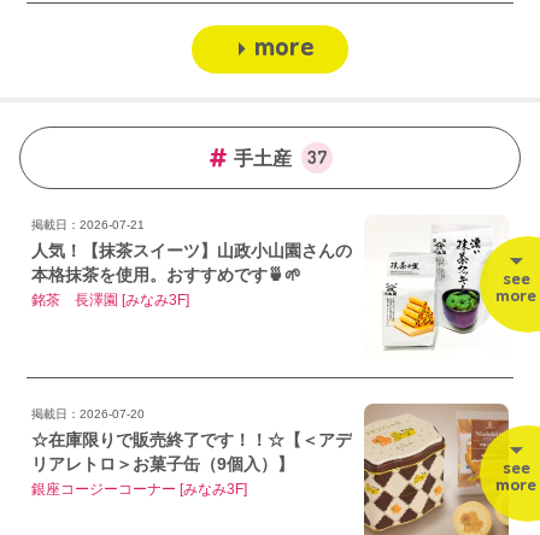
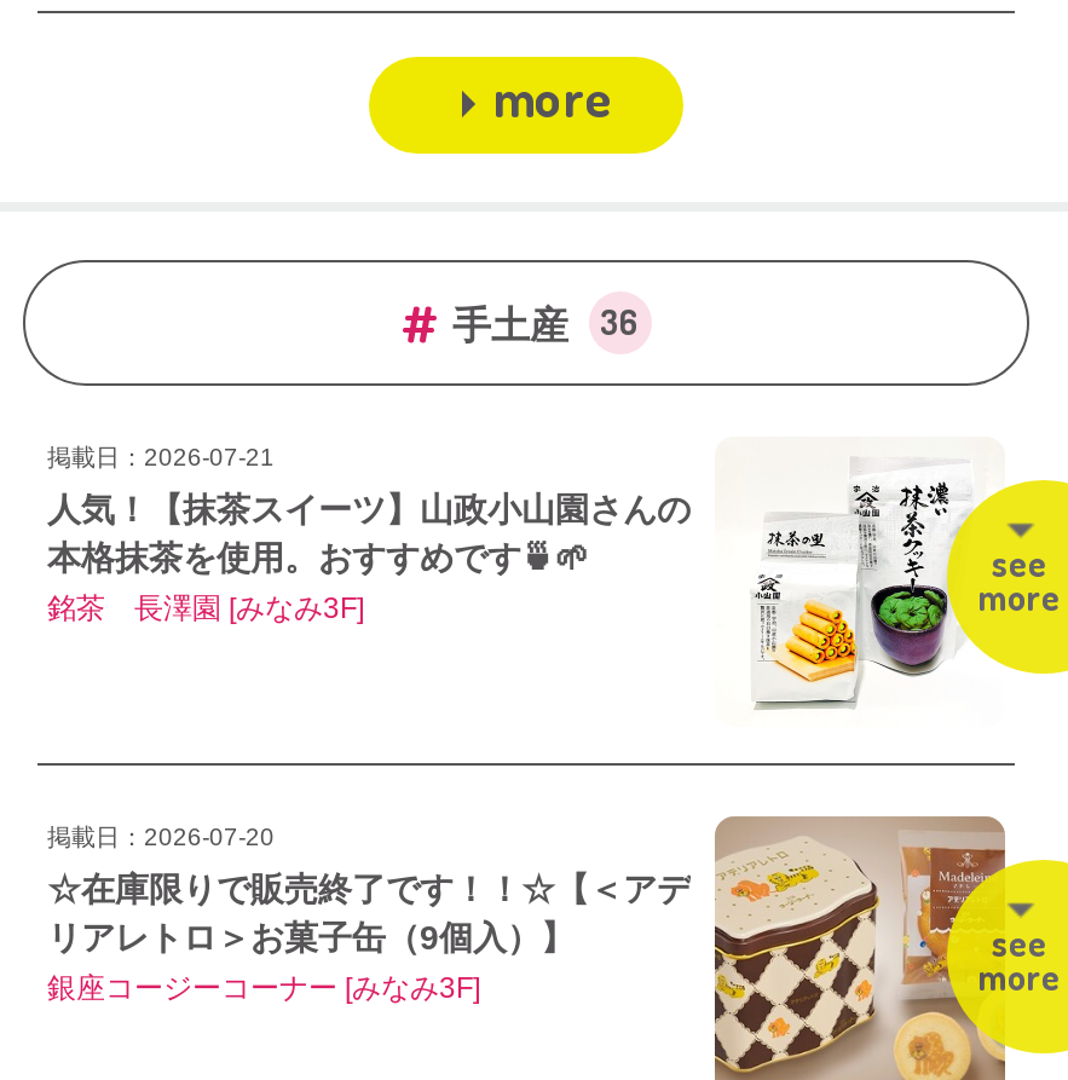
[233,147,326,169] 手土産 37 -> [452,300,639,344] 手土産 36

